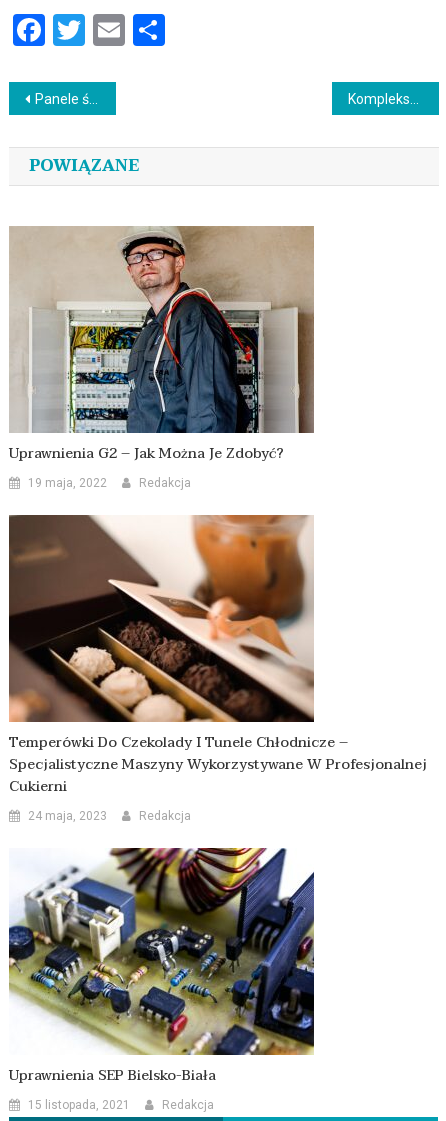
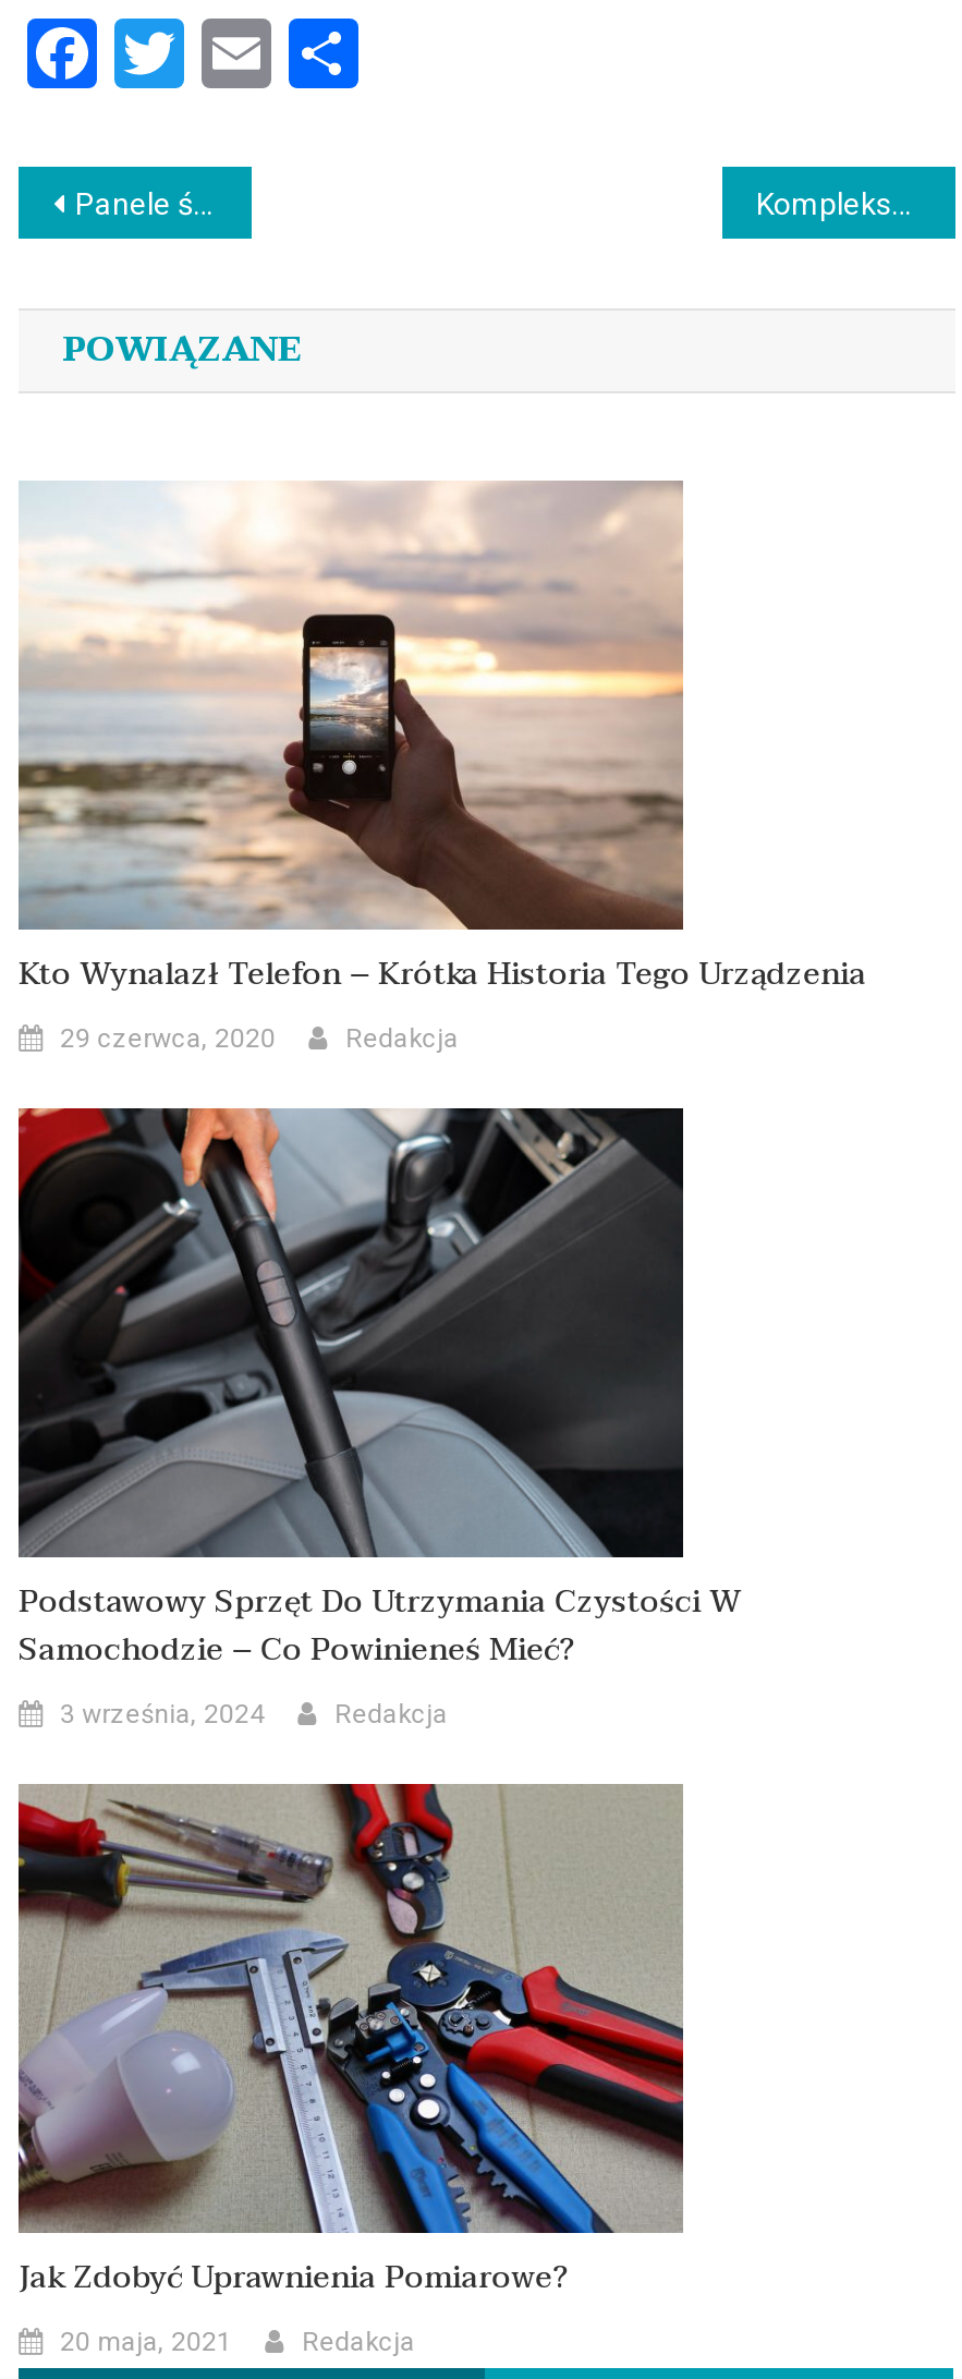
[9,226,315,465] [image] | Uprawnienia G2 – Jak Można Je Zdobyć? -> [19,483,866,999] [image] | Kto Wynalazł Telefon – Krótka Historia Tego Urządzenia
[28,476,107,490] 19 maja, 2022 -> [60,1023,276,1053] 29 czerwca, 2020
[8,514,427,798] [image] | Temperówki Do Czekolady I Tunele Chłodnicze – | Specjalistyczne Maszyny Wykorzystywane W Profesjonalnej | Cukierni -> [16,1106,742,1675] [image] | Podstawowy Sprzęt Do Utrzymania Czystości W | Samochodzie – Co Powinieneś Mieć?
[28,809,107,823] 24 maja, 2023 -> [60,1699,265,1729] 3 września, 2024
[8,847,315,1087] [image] | Uprawnienia SEP Bielsko-Biała -> [16,1782,685,2302] [image] | Jak Zdobyć Uprawnienia Pomiarowe?
[28,1098,130,1112] 15 listopada, 2021 -> [60,2326,232,2357] 20 maja, 2021

